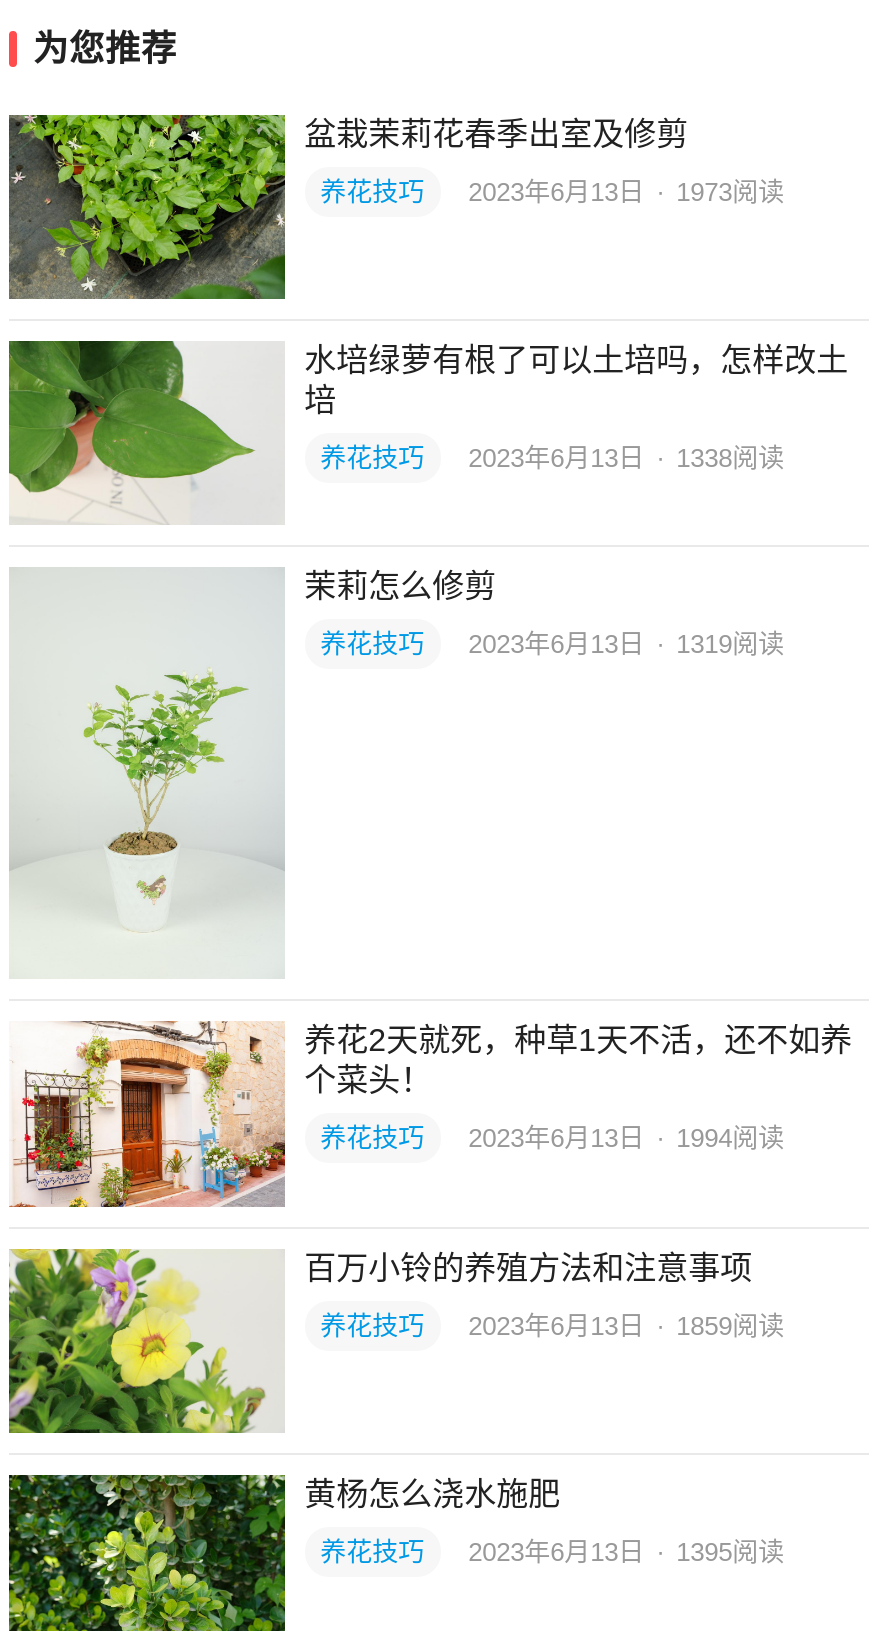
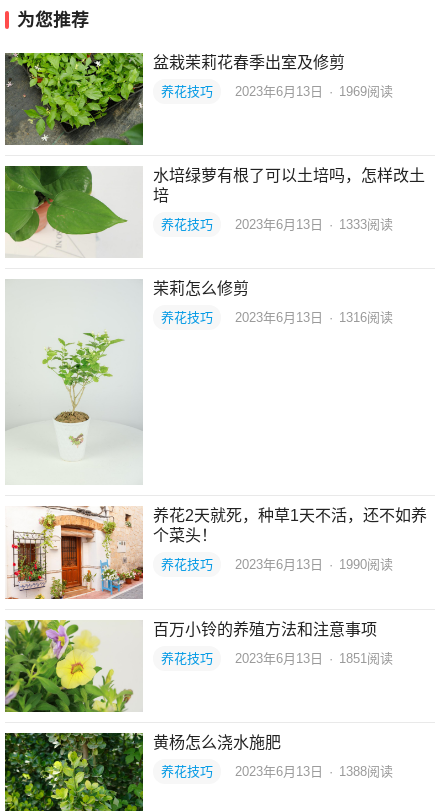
[320,177,784,207] 养花技巧 2023年6月13日 · 1973阅读 -> [161,84,393,99] 养花技巧 2023年6月13日 · 1969阅读
[320,443,784,473] 养花技巧 2023年6月13日 · 1338阅读 -> [161,217,393,232] 养花技巧 2023年6月13日 · 1333阅读
[320,628,784,658] 养花技巧 2023年6月13日 · 1319阅读 -> [161,310,393,325] 养花技巧 2023年6月13日 · 1316阅读
[320,1123,784,1153] 养花技巧 2023年6月13日 · 1994阅读 -> [161,557,393,572] 养花技巧 2023年6月13日 · 1990阅读
[320,1311,784,1341] 养花技巧 2023年6月13日 · 1859阅读 -> [161,651,393,666] 养花技巧 2023年6月13日 · 1851阅读
[320,1536,784,1566] 养花技巧 2023年6月13日 · 1395阅读 -> [161,764,393,779] 养花技巧 2023年6月13日 · 1388阅读

